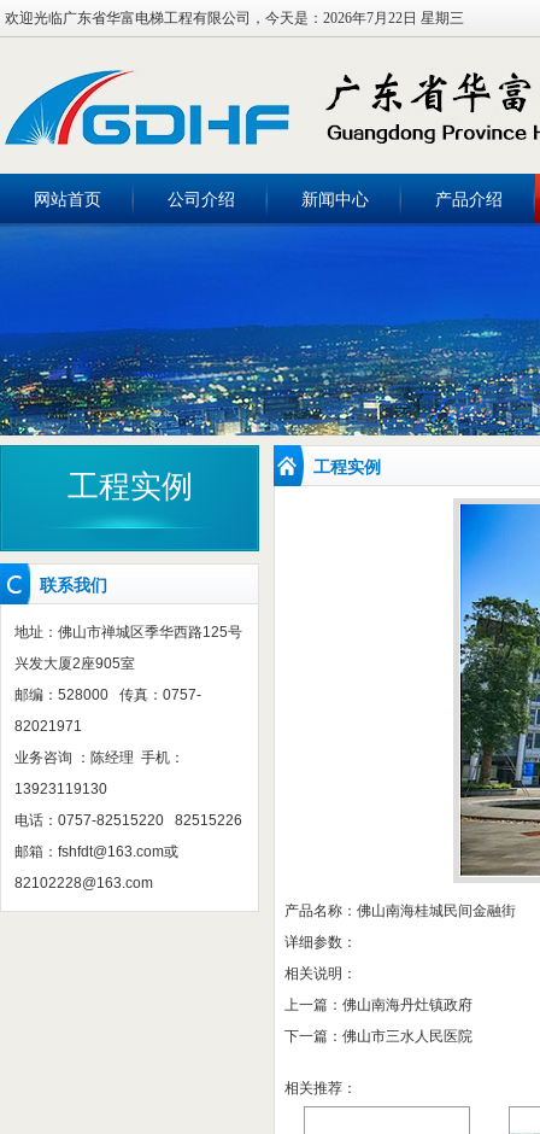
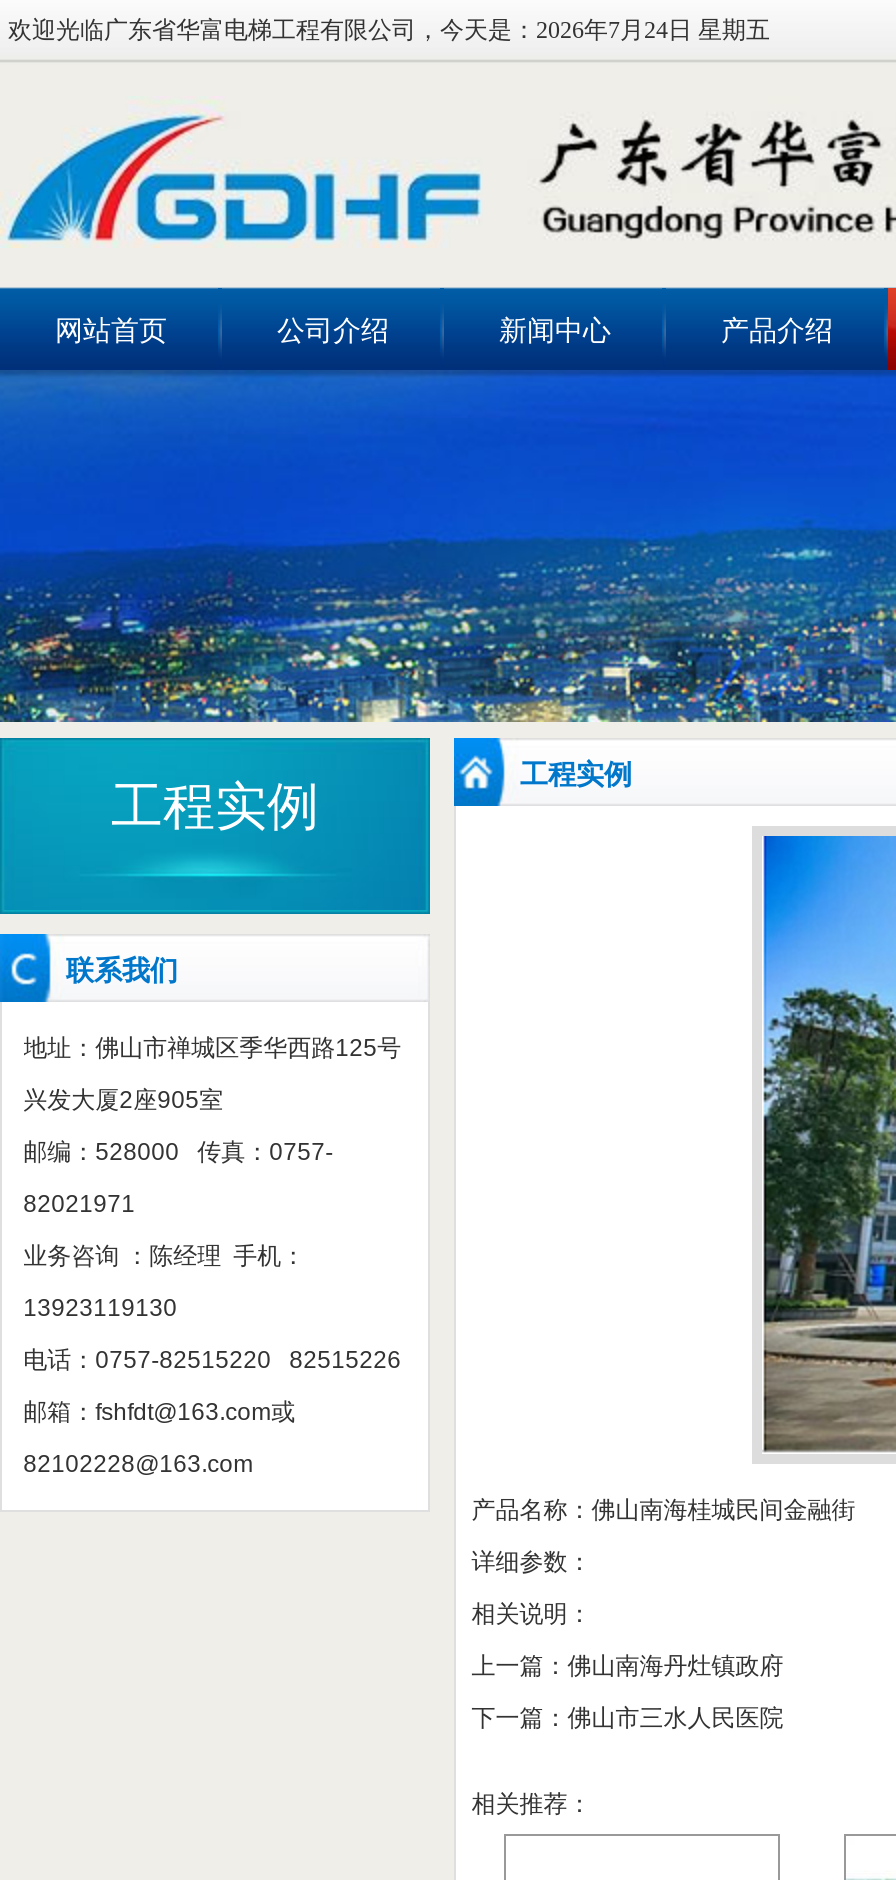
[5,10,464,27] 欢迎光临广东省华富电梯工程有限公司，今天是：2026年7月22日 星期三 -> [8,16,770,44] 欢迎光临广东省华富电梯工程有限公司，今天是：2026年7月24日 星期五

